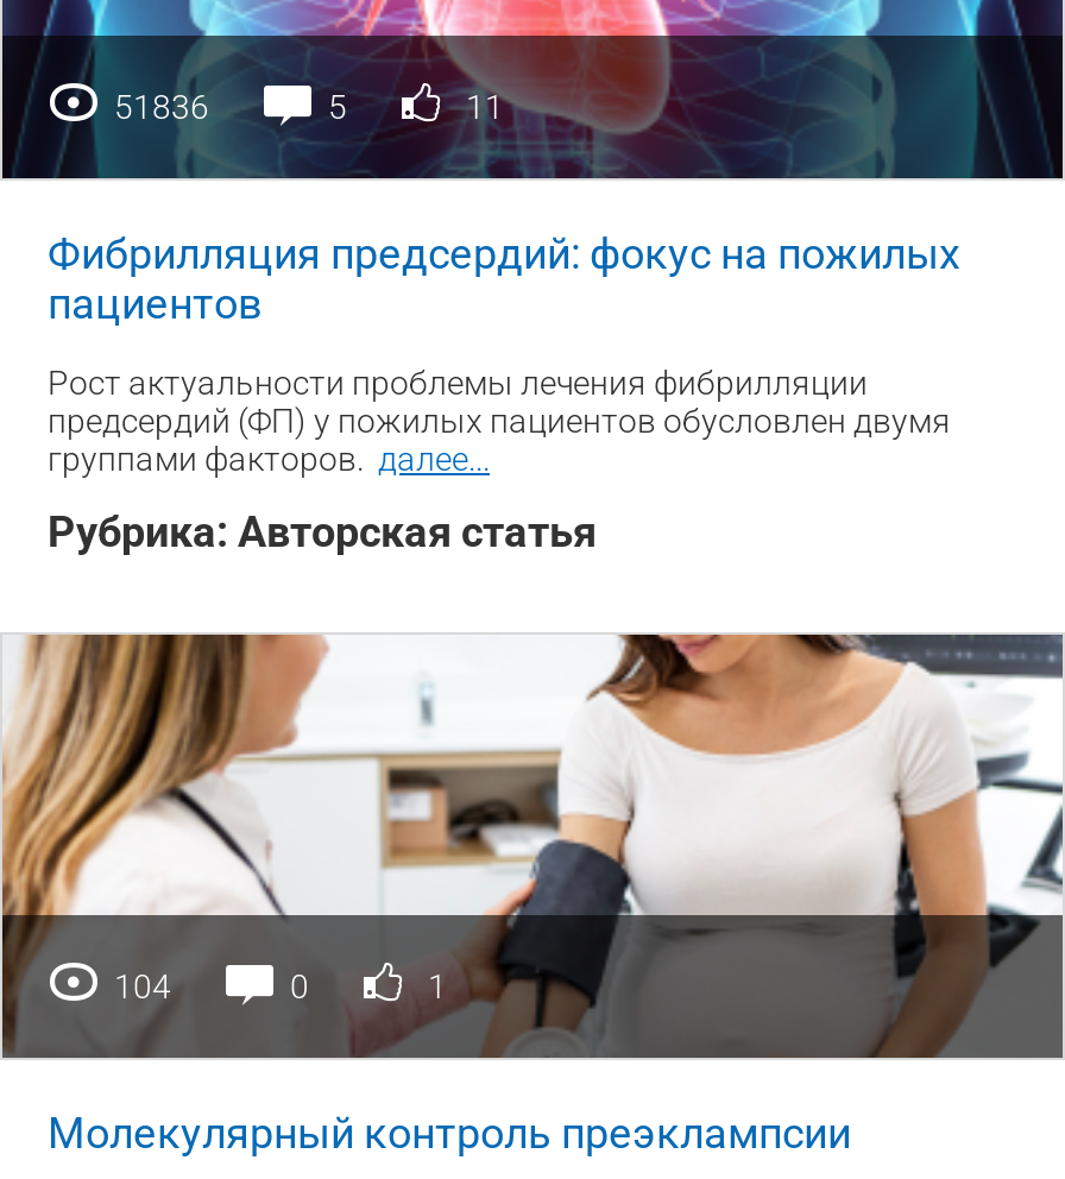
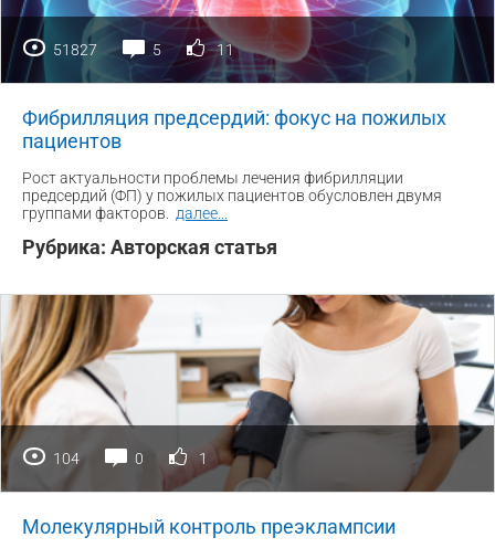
[114,88,209,126] 51836 -> [53,41,97,58] 51827

